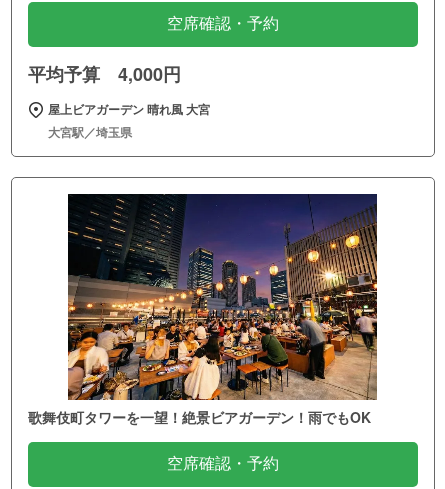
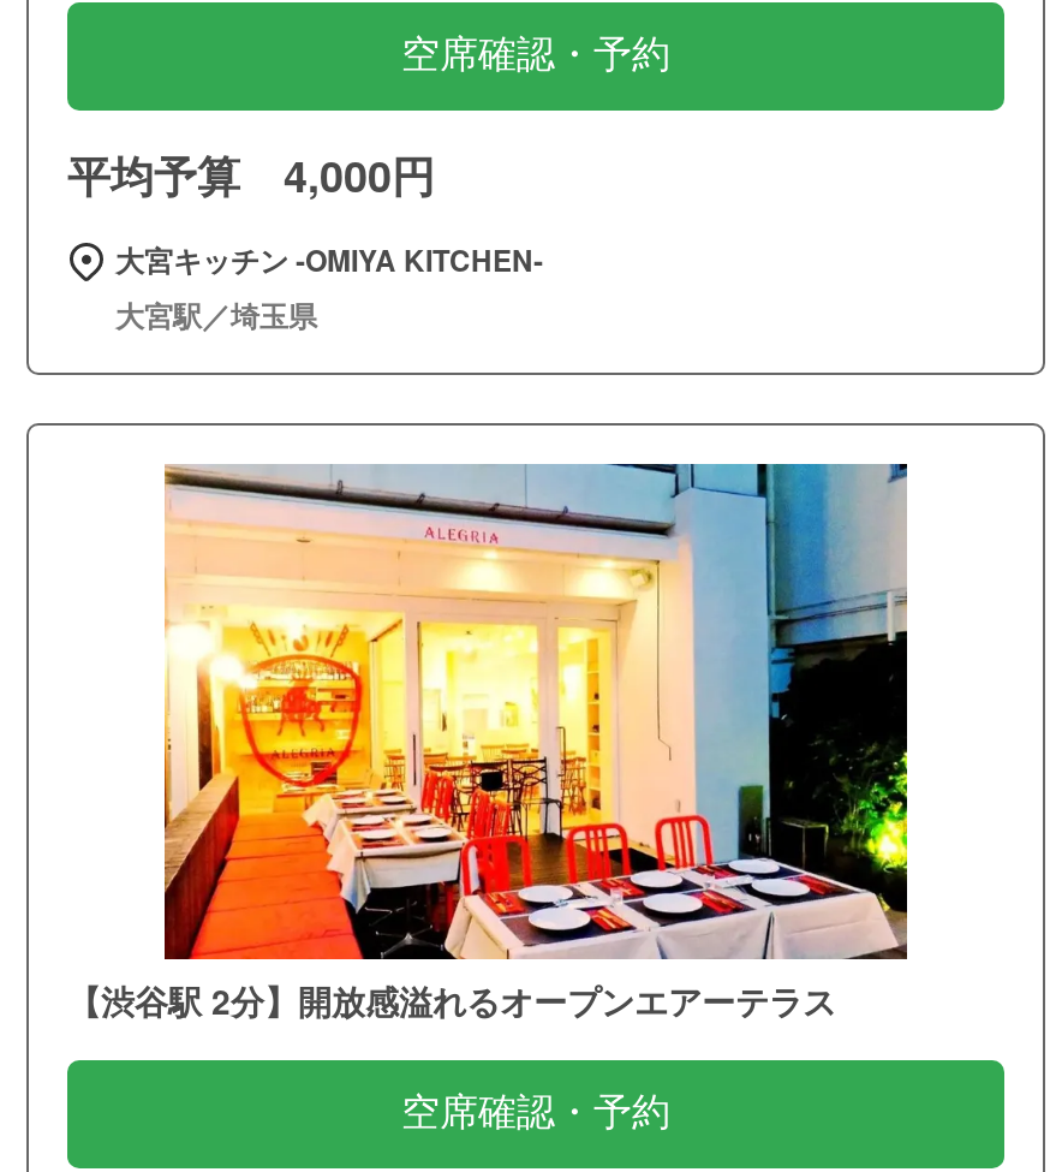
[48,100,210,118] 屋上ビアガーデン 晴れ風 大宮 -> [115,239,543,282] 大宮キッチン ‐OMIYA KITCHEN‐
[28,193,378,427] [image] | 歌舞伎町タワーを一望！絶景ビアガーデン！雨でもOK -> [67,463,911,1025] [image] | 【渋谷駅 2分】開放感溢れるオープンエアーテラス

